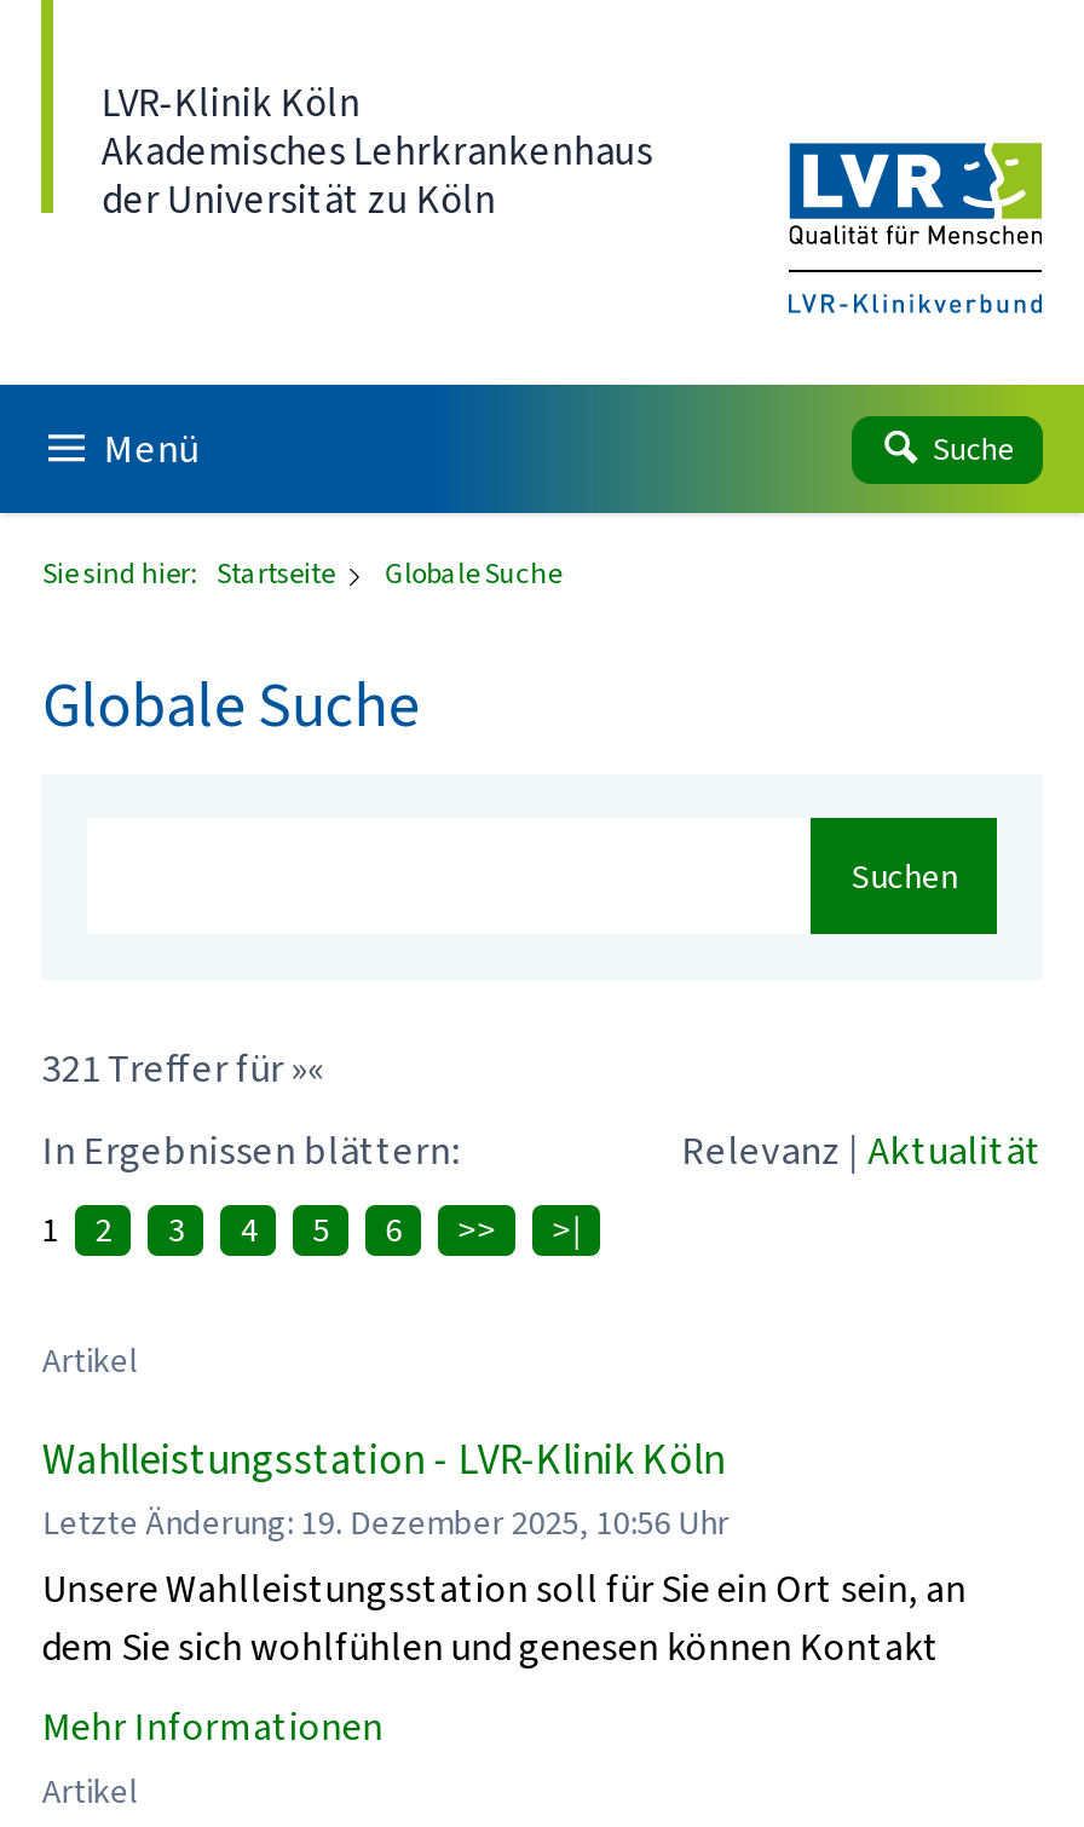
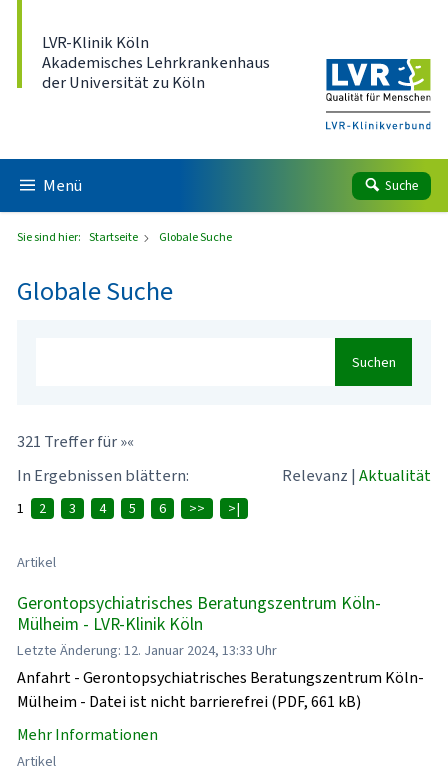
[42,1430,966,1673] Wahlleistungsstation - LVR-Klinik Köln | Letzte Änderung: 19. Dezember 2025, 10:56 Uhr | Unsere Wahlleistungsstation soll für Sie ein Ort sein, an | dem Sie sich wohlfühlen und genesen können Kontakt -> [17,591,424,712] Gerontopsychiatrisches Beratungszentrum Köln- | Mülheim - LVR-Klinik Köln | Letzte Änderung: 12. Januar 2024, 13:33 Uhr | Anfahrt - Gerontopsychiatrisches Beratungszentrum Köln- | Mülheim - Datei ist nicht barrierefrei (PDF, 661 kB)

